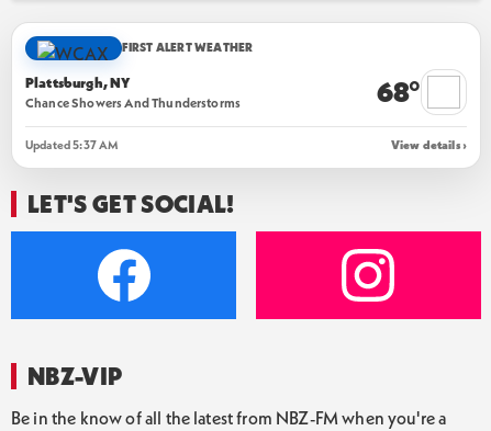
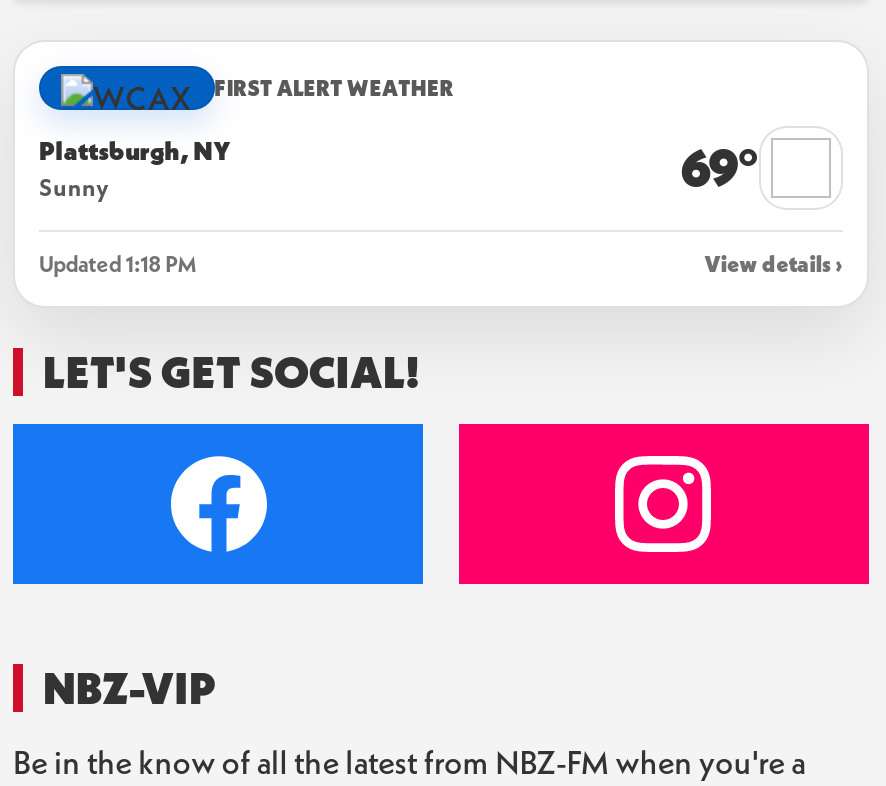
[25,73,421,111] Chance Showers And Thunderstorms | 68° -> [39,134,759,202] Sunny | 69°
[25,137,119,152] Updated 5:37 AM -> [39,250,198,278] Updated 1:18 PM

